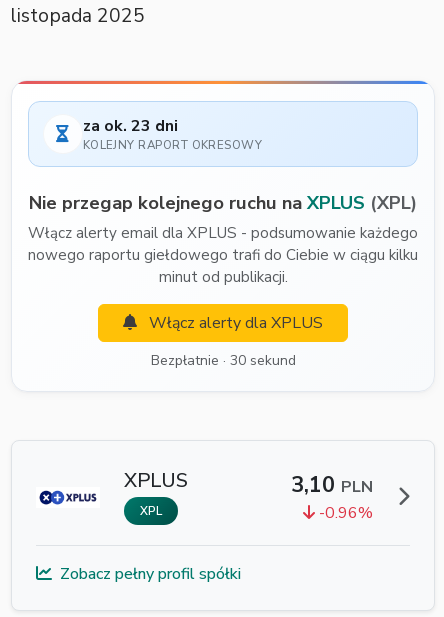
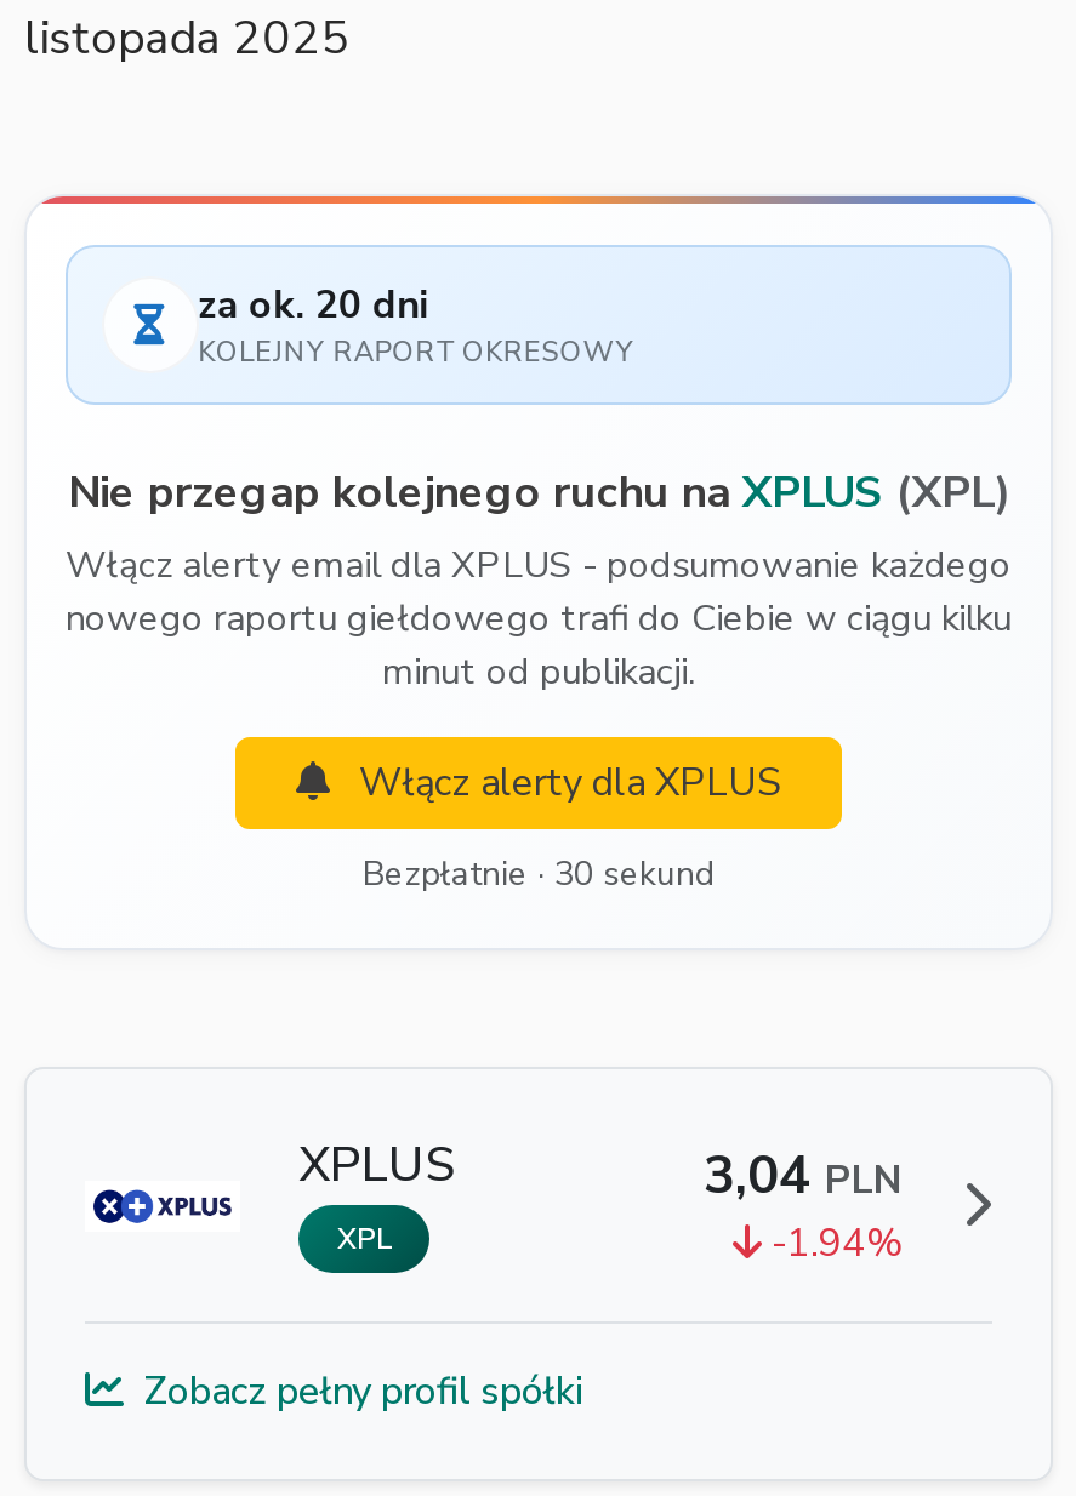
[83,115,178,137] za ok. 23 dni -> [198,279,428,332] za ok. 20 dni
[291,470,373,500] 3,10 PLN -> [704,1140,903,1213] 3,04 PLN
[315,502,373,524] -0.96% -> [762,1218,903,1271] -1.94%

